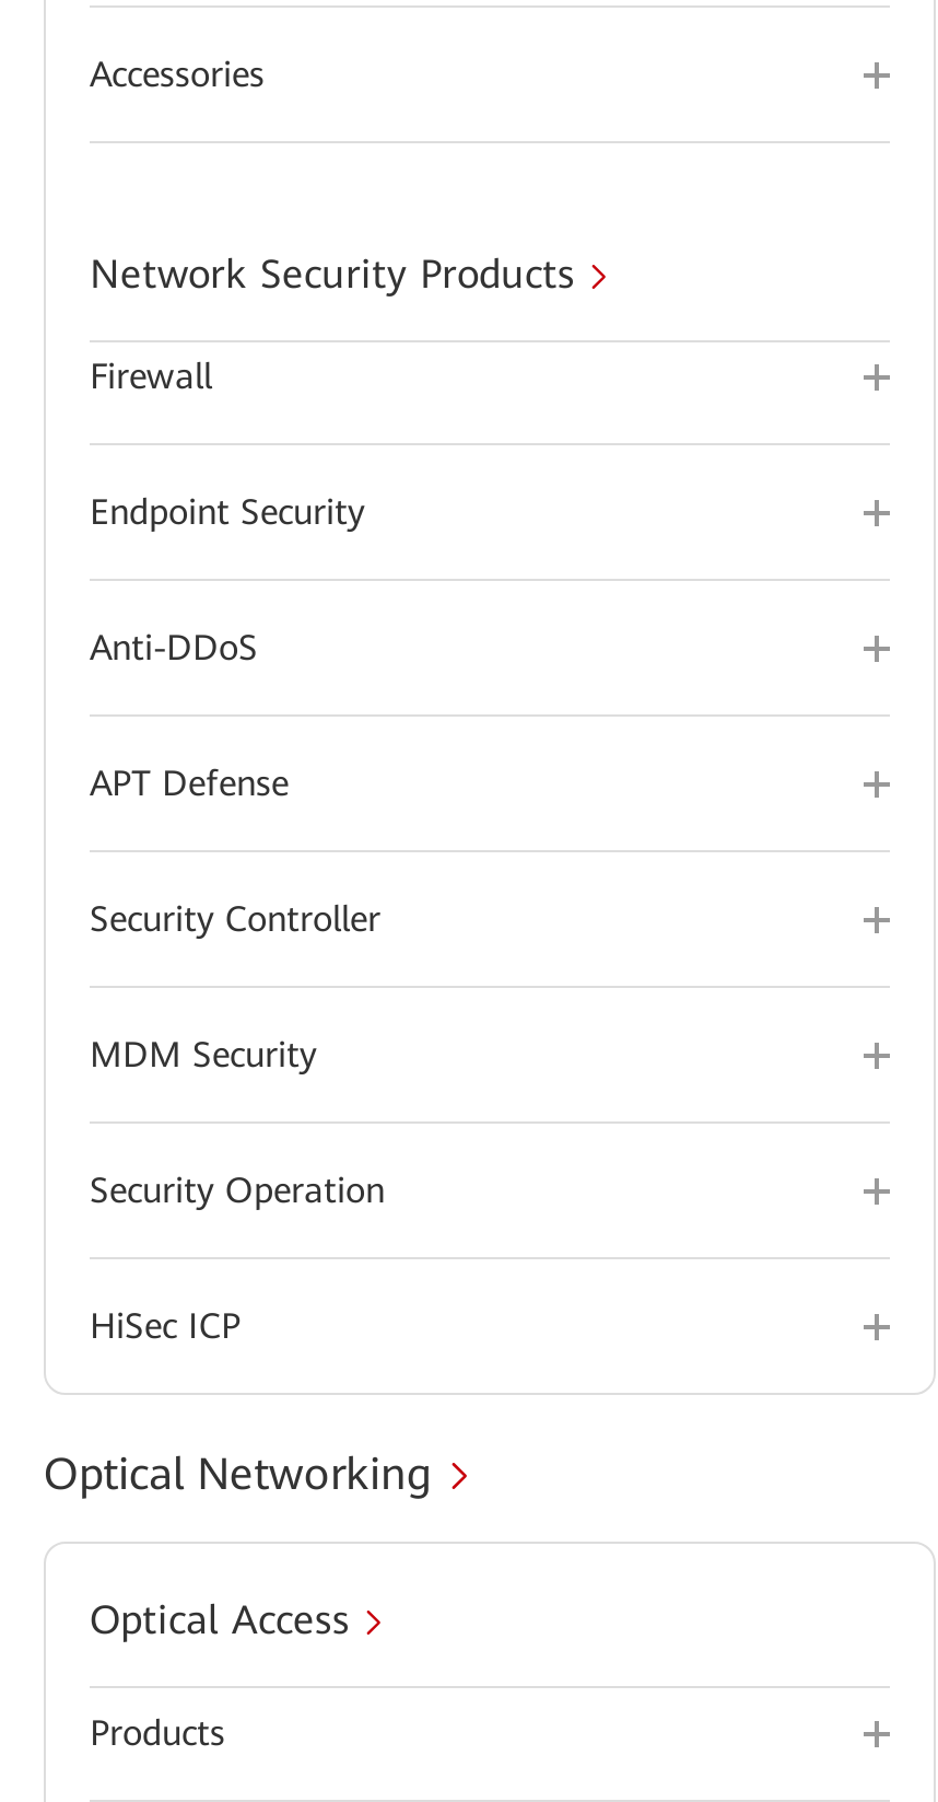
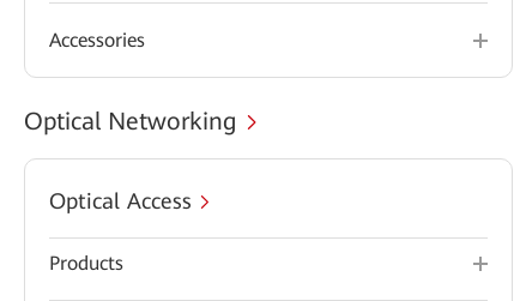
[90,251,575,1347] Network Security Products | Firewall | Endpoint Security | Anti-DDoS | APT Defense | Security Controller | MDM Security | Security Operation | HiSec ICP -> none

